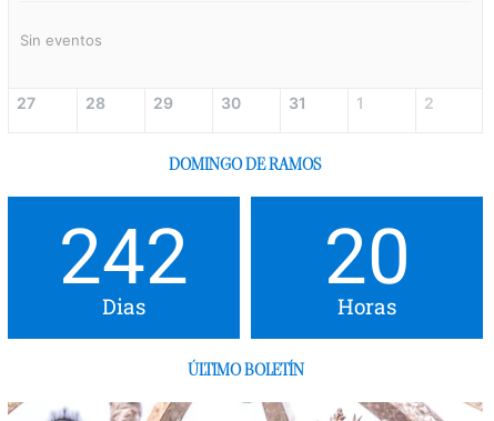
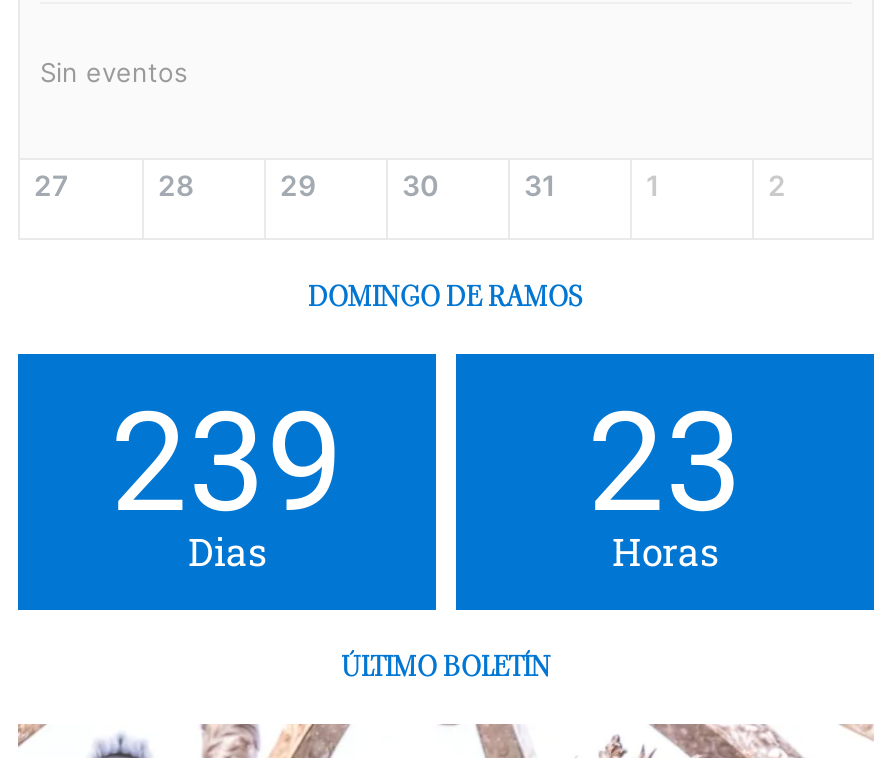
[59,212,189,302] 242 -> [110,382,344,544] 239
[324,212,410,302] 20 -> [587,382,743,544] 23

